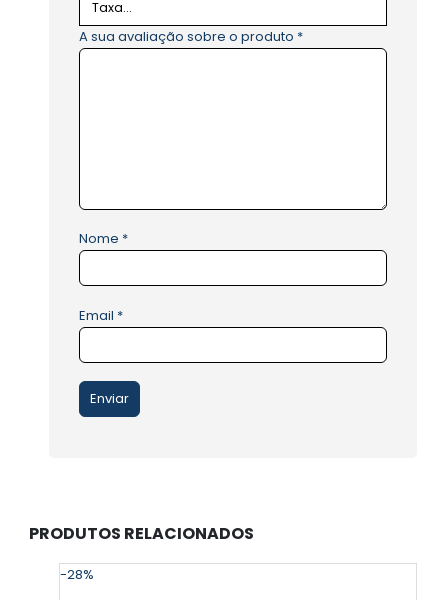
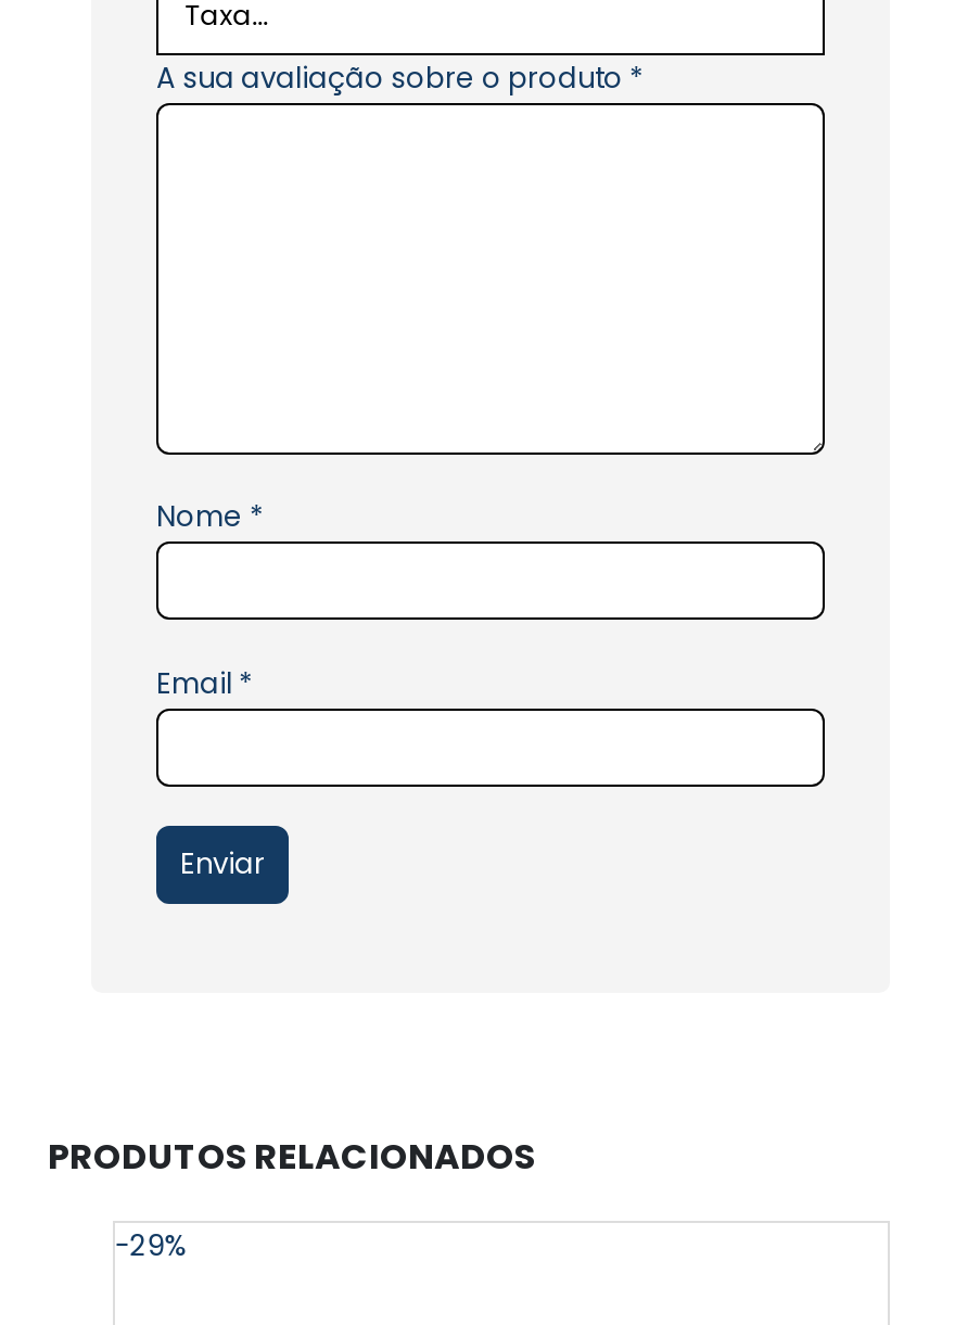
[60,565,94,584] -28% -> [114,1226,188,1267] -29%

